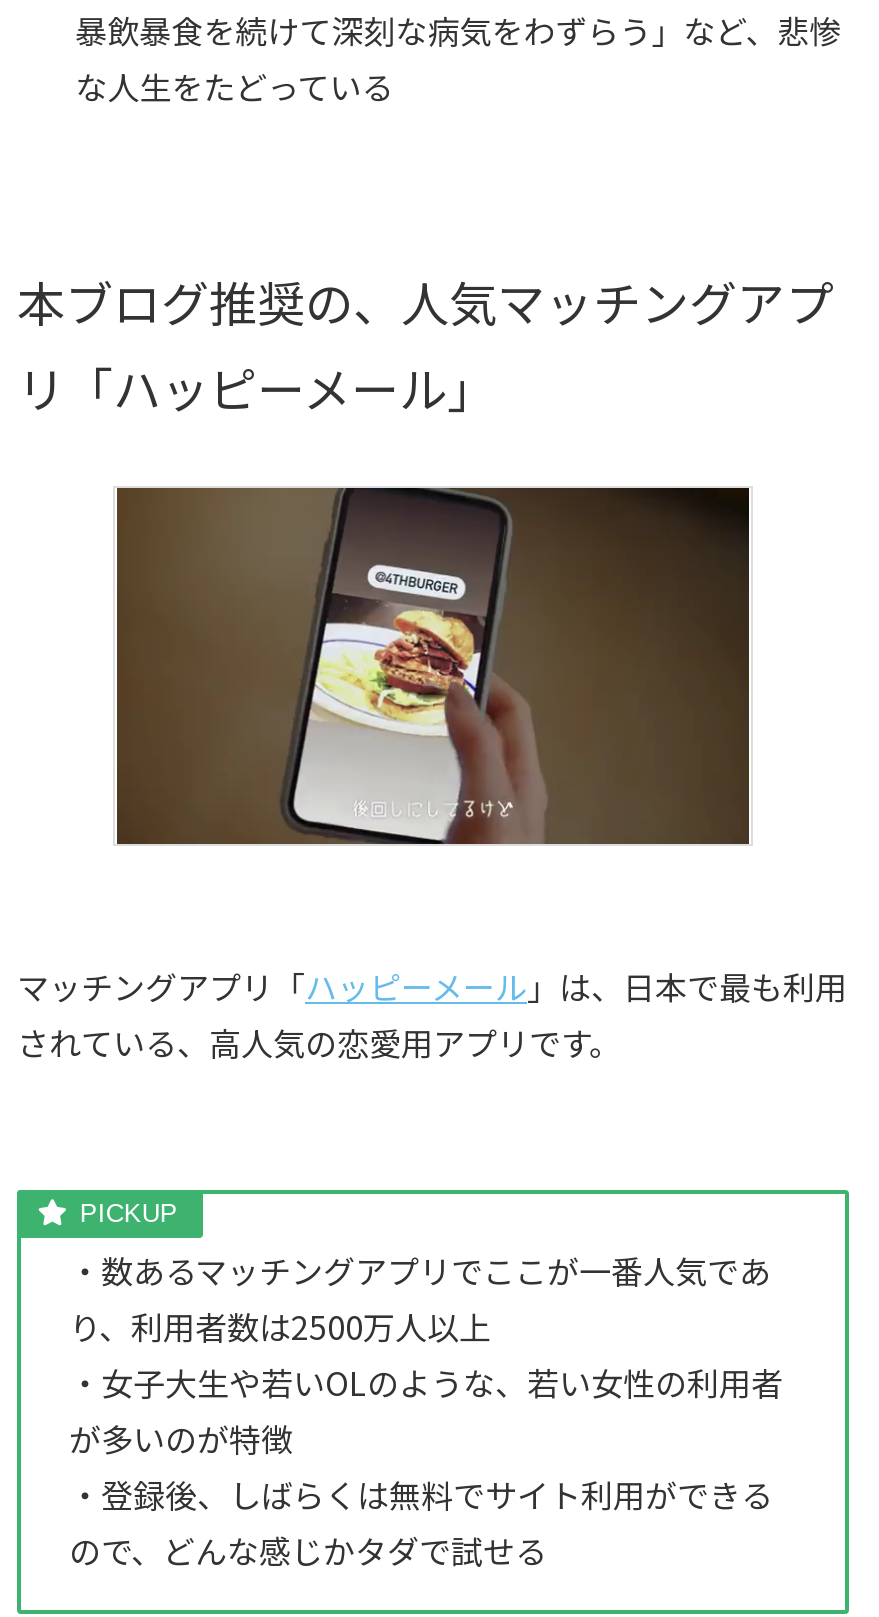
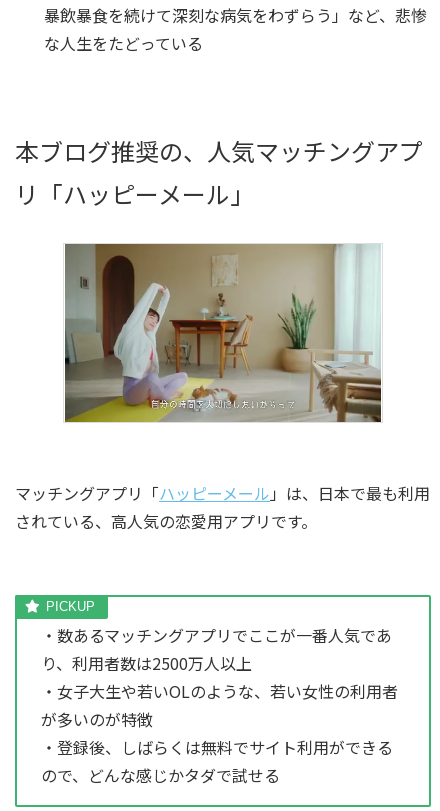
[115,486,751,846] [image] -> [65,243,381,423] [image]

